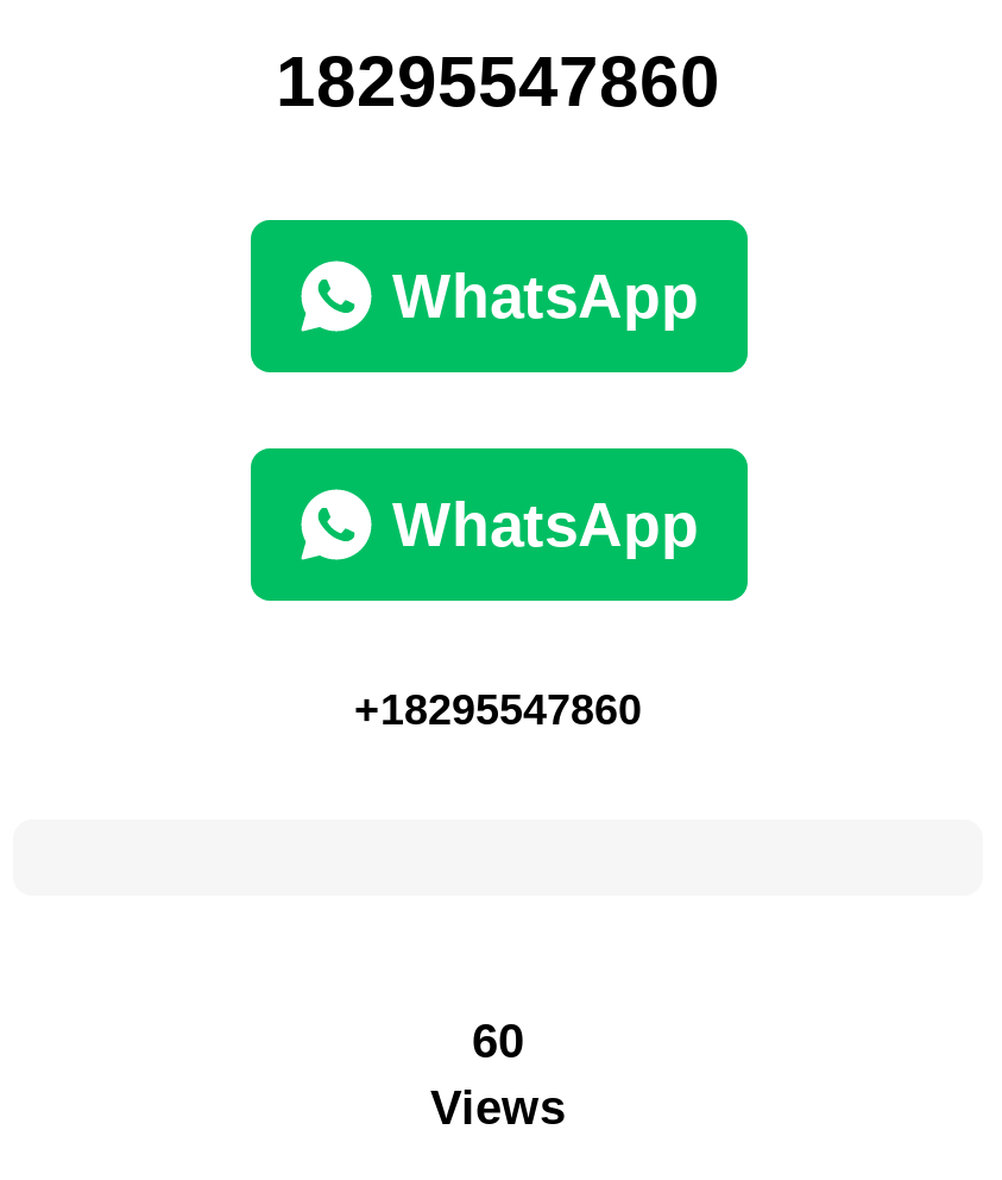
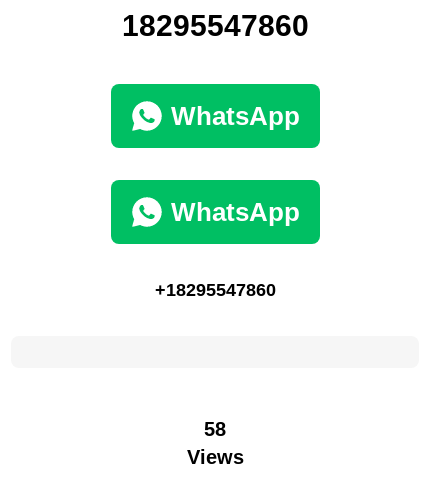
[472,1014,524,1067] 60 -> [204,418,226,440] 58

